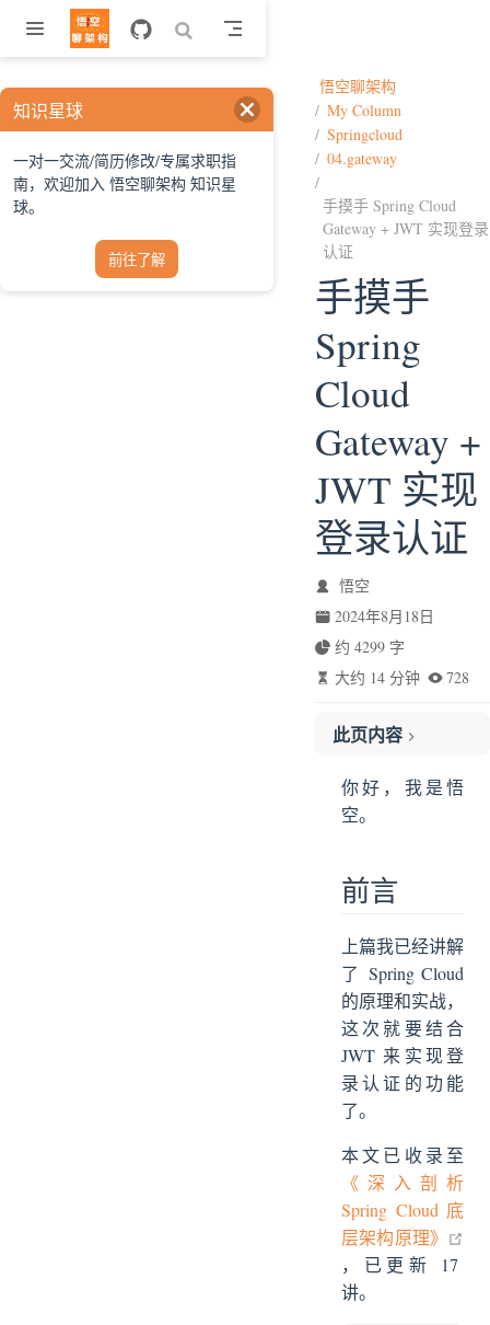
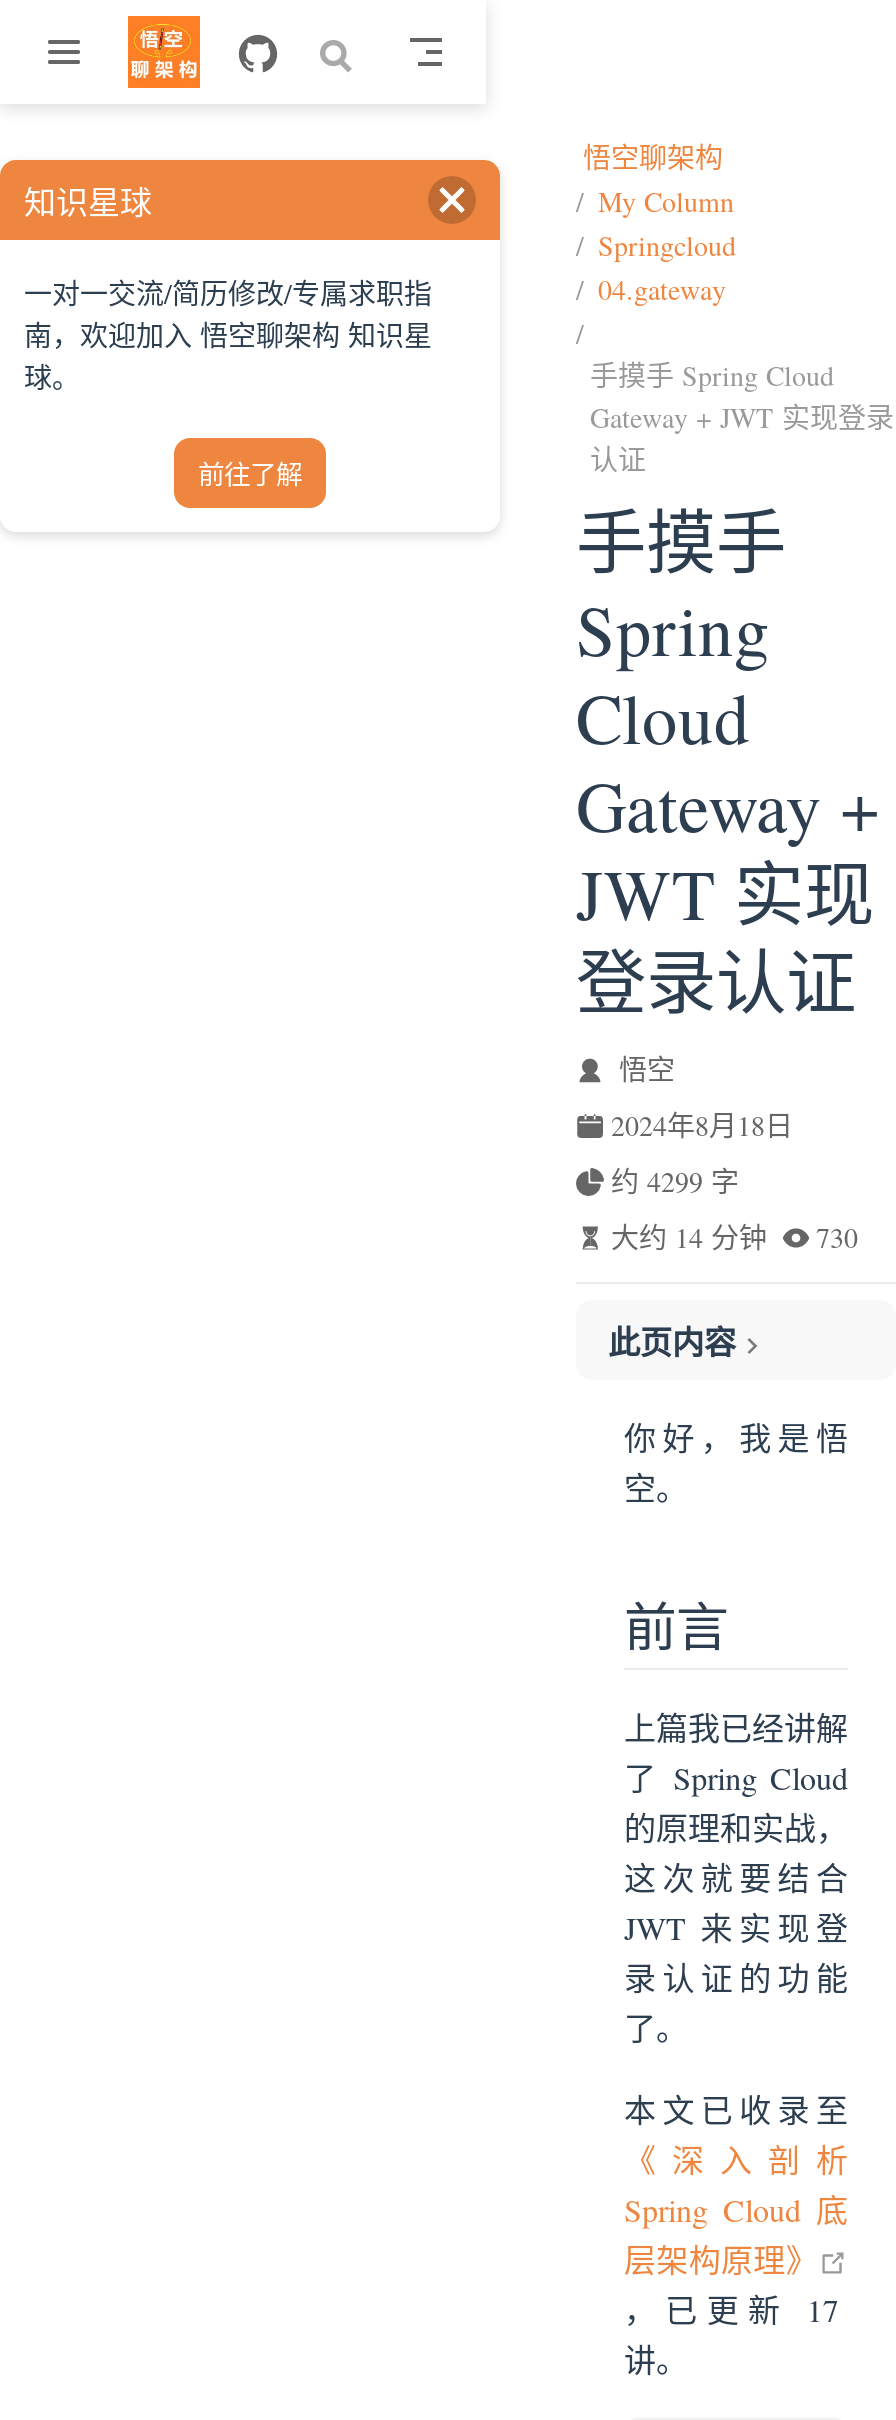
[334,667,469,688] 大约 14 分钟 728 -> [611,1218,858,1256] 大约 14 分钟 730

